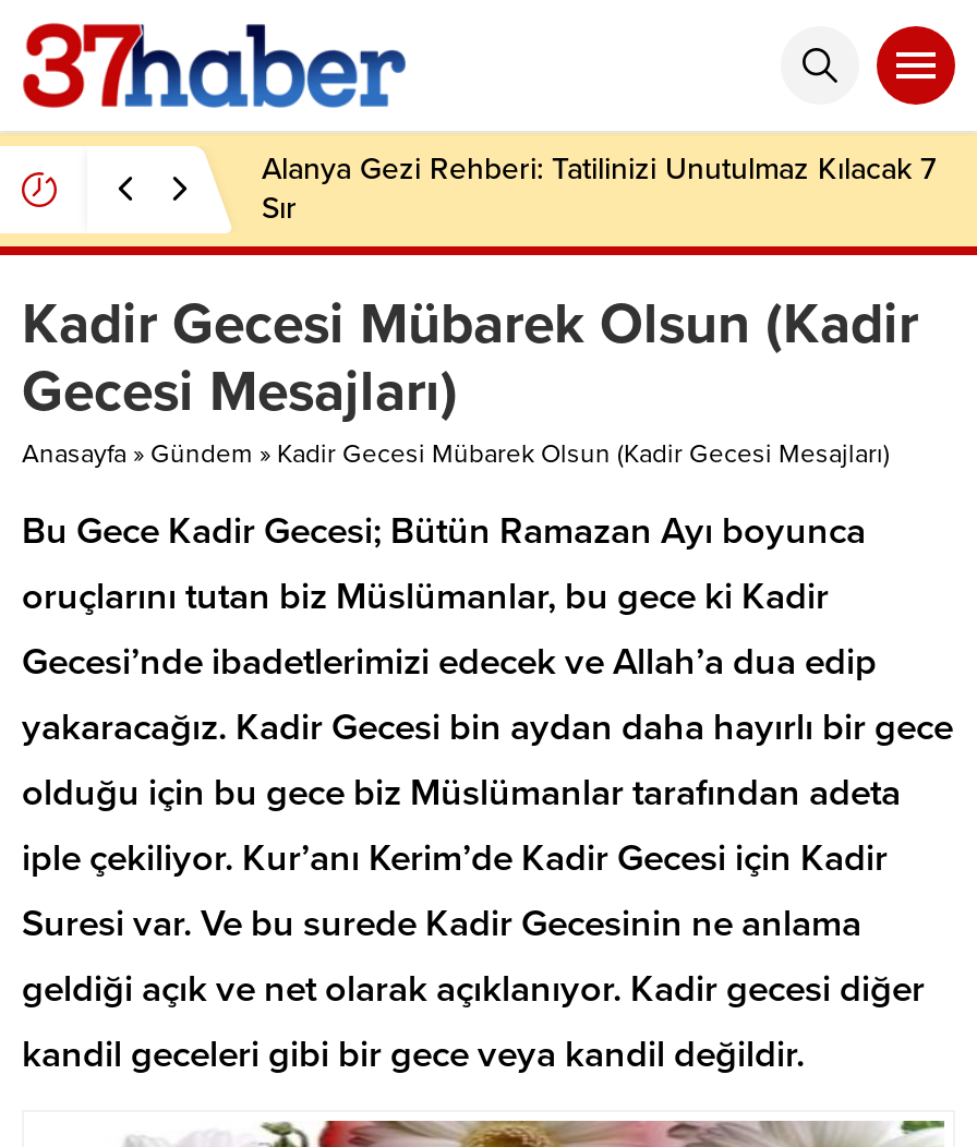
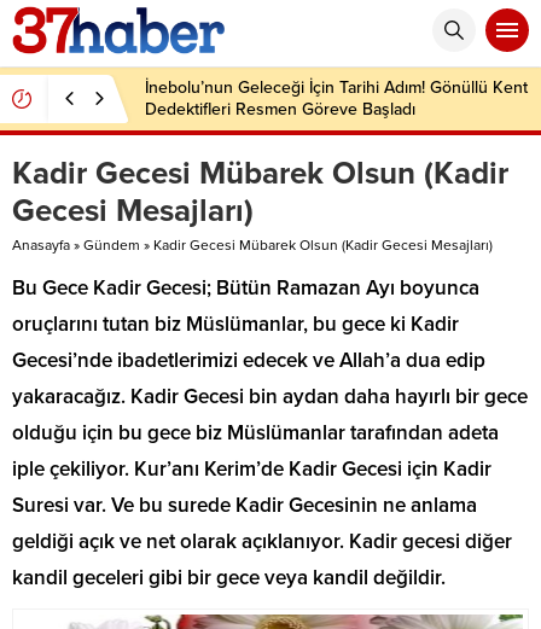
[262,150,936,227] Alanya Gezi Rehberi: Tatilinizi Unutulmaz Kılacak 7 | Sır -> [145,77,528,120] İnebolu’nun Geleceği İçin Tarihi Adım! Gönüllü Kent | Dedektifleri Resmen Göreve Başladı

